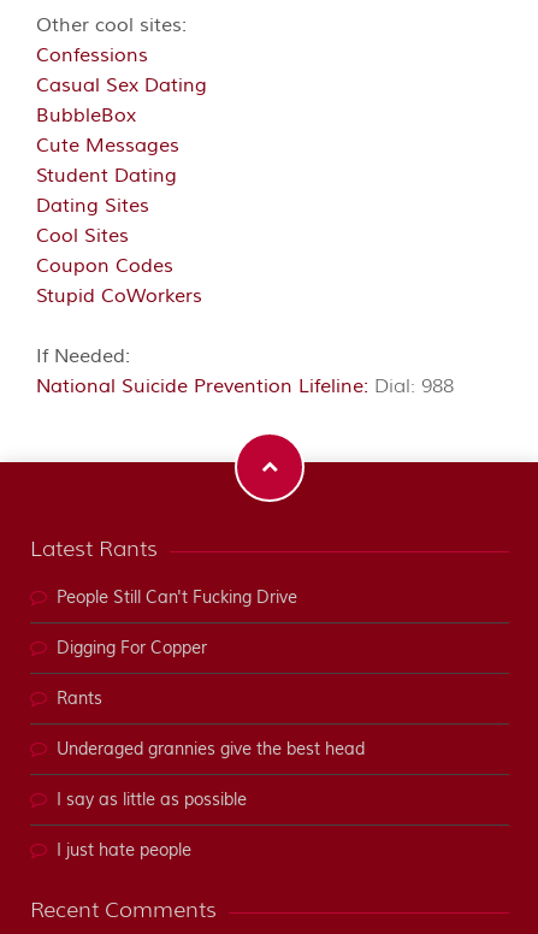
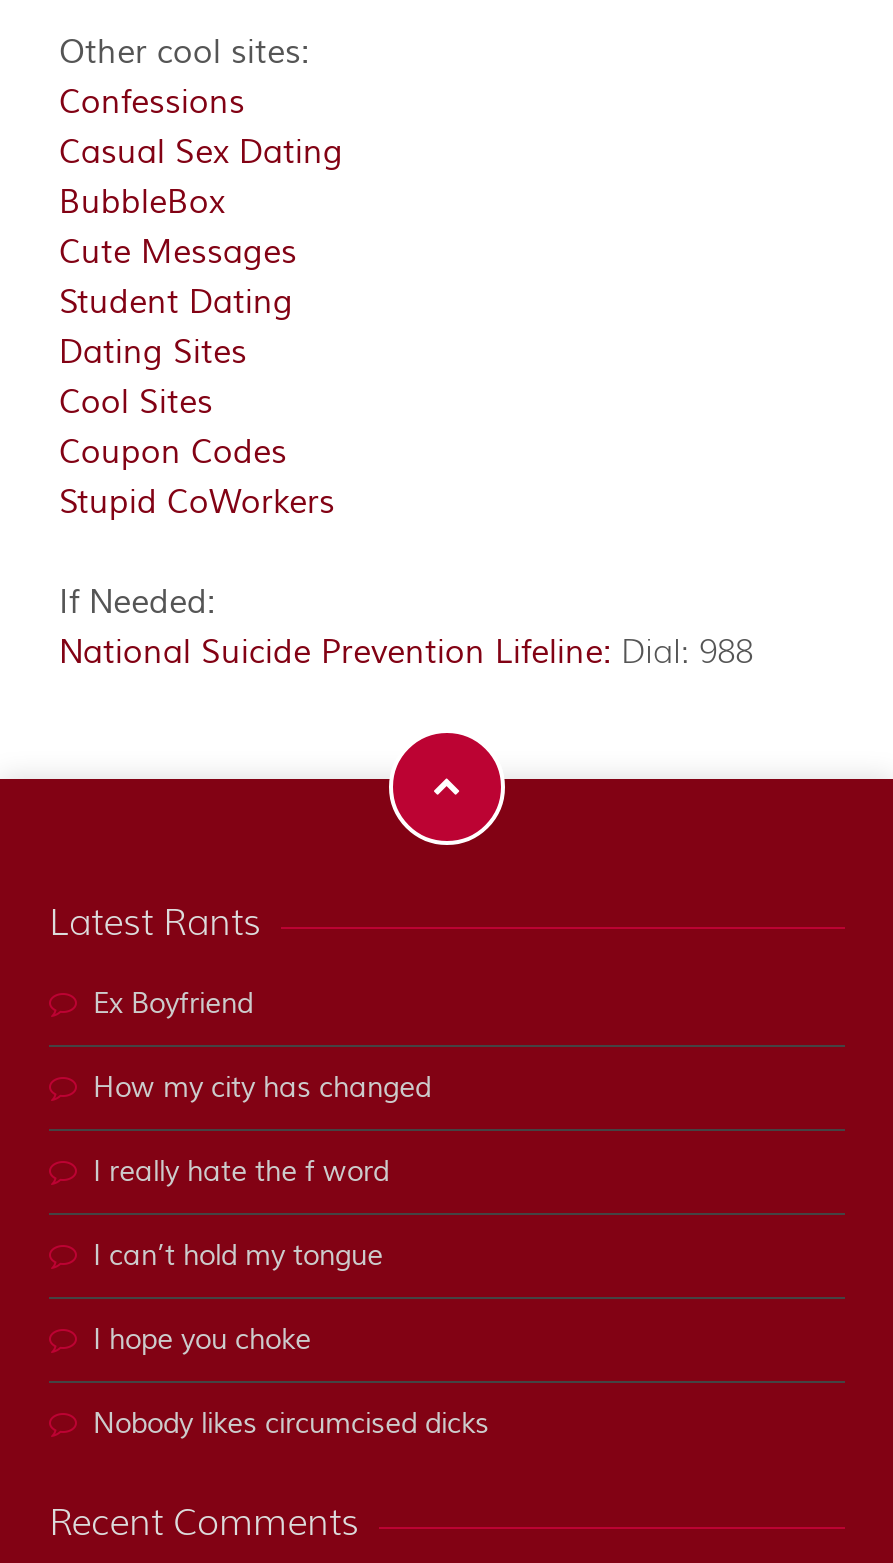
[57,588,297,609] People Still Can't Fucking Drive -> [93,987,253,1023] Ex Boyfriend
[57,638,207,660] Digging For Copper -> [93,1071,431,1107] How my city has changed
[57,689,102,710] Rants -> [93,1155,389,1191] I really hate the f word
[57,739,365,761] Underaged grannies give the best head -> [93,1239,383,1275] I can’t hold my tongue
[57,790,247,811] I say as little as possible -> [93,1323,311,1359] I hope you choke
[57,840,191,862] I just hate people -> [93,1407,489,1443] Nobody likes circumcised dicks

